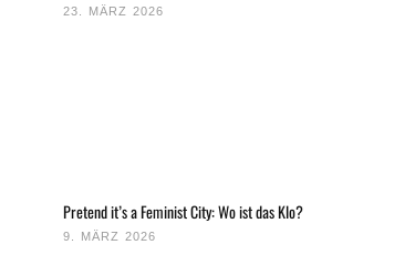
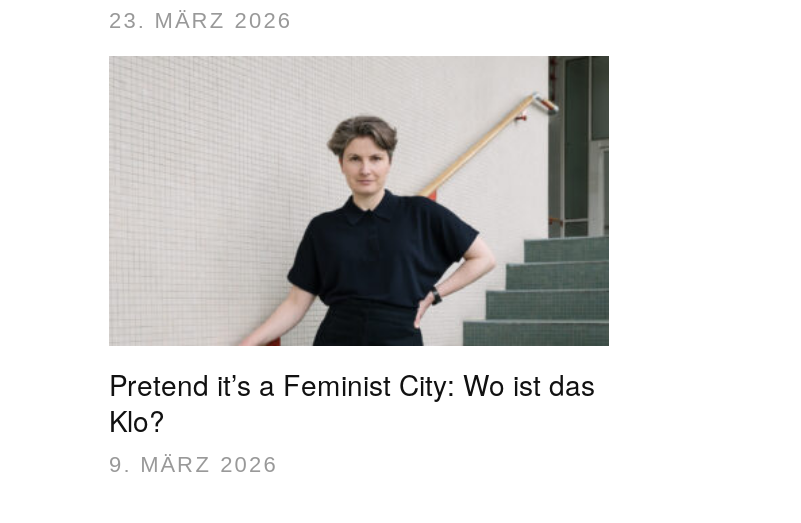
none -> [109,54,611,348] [image]

